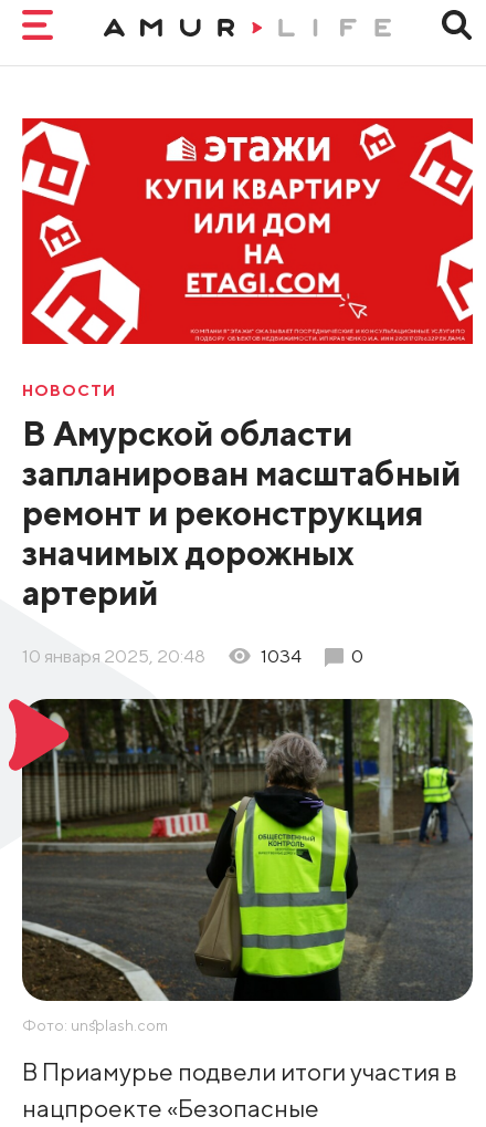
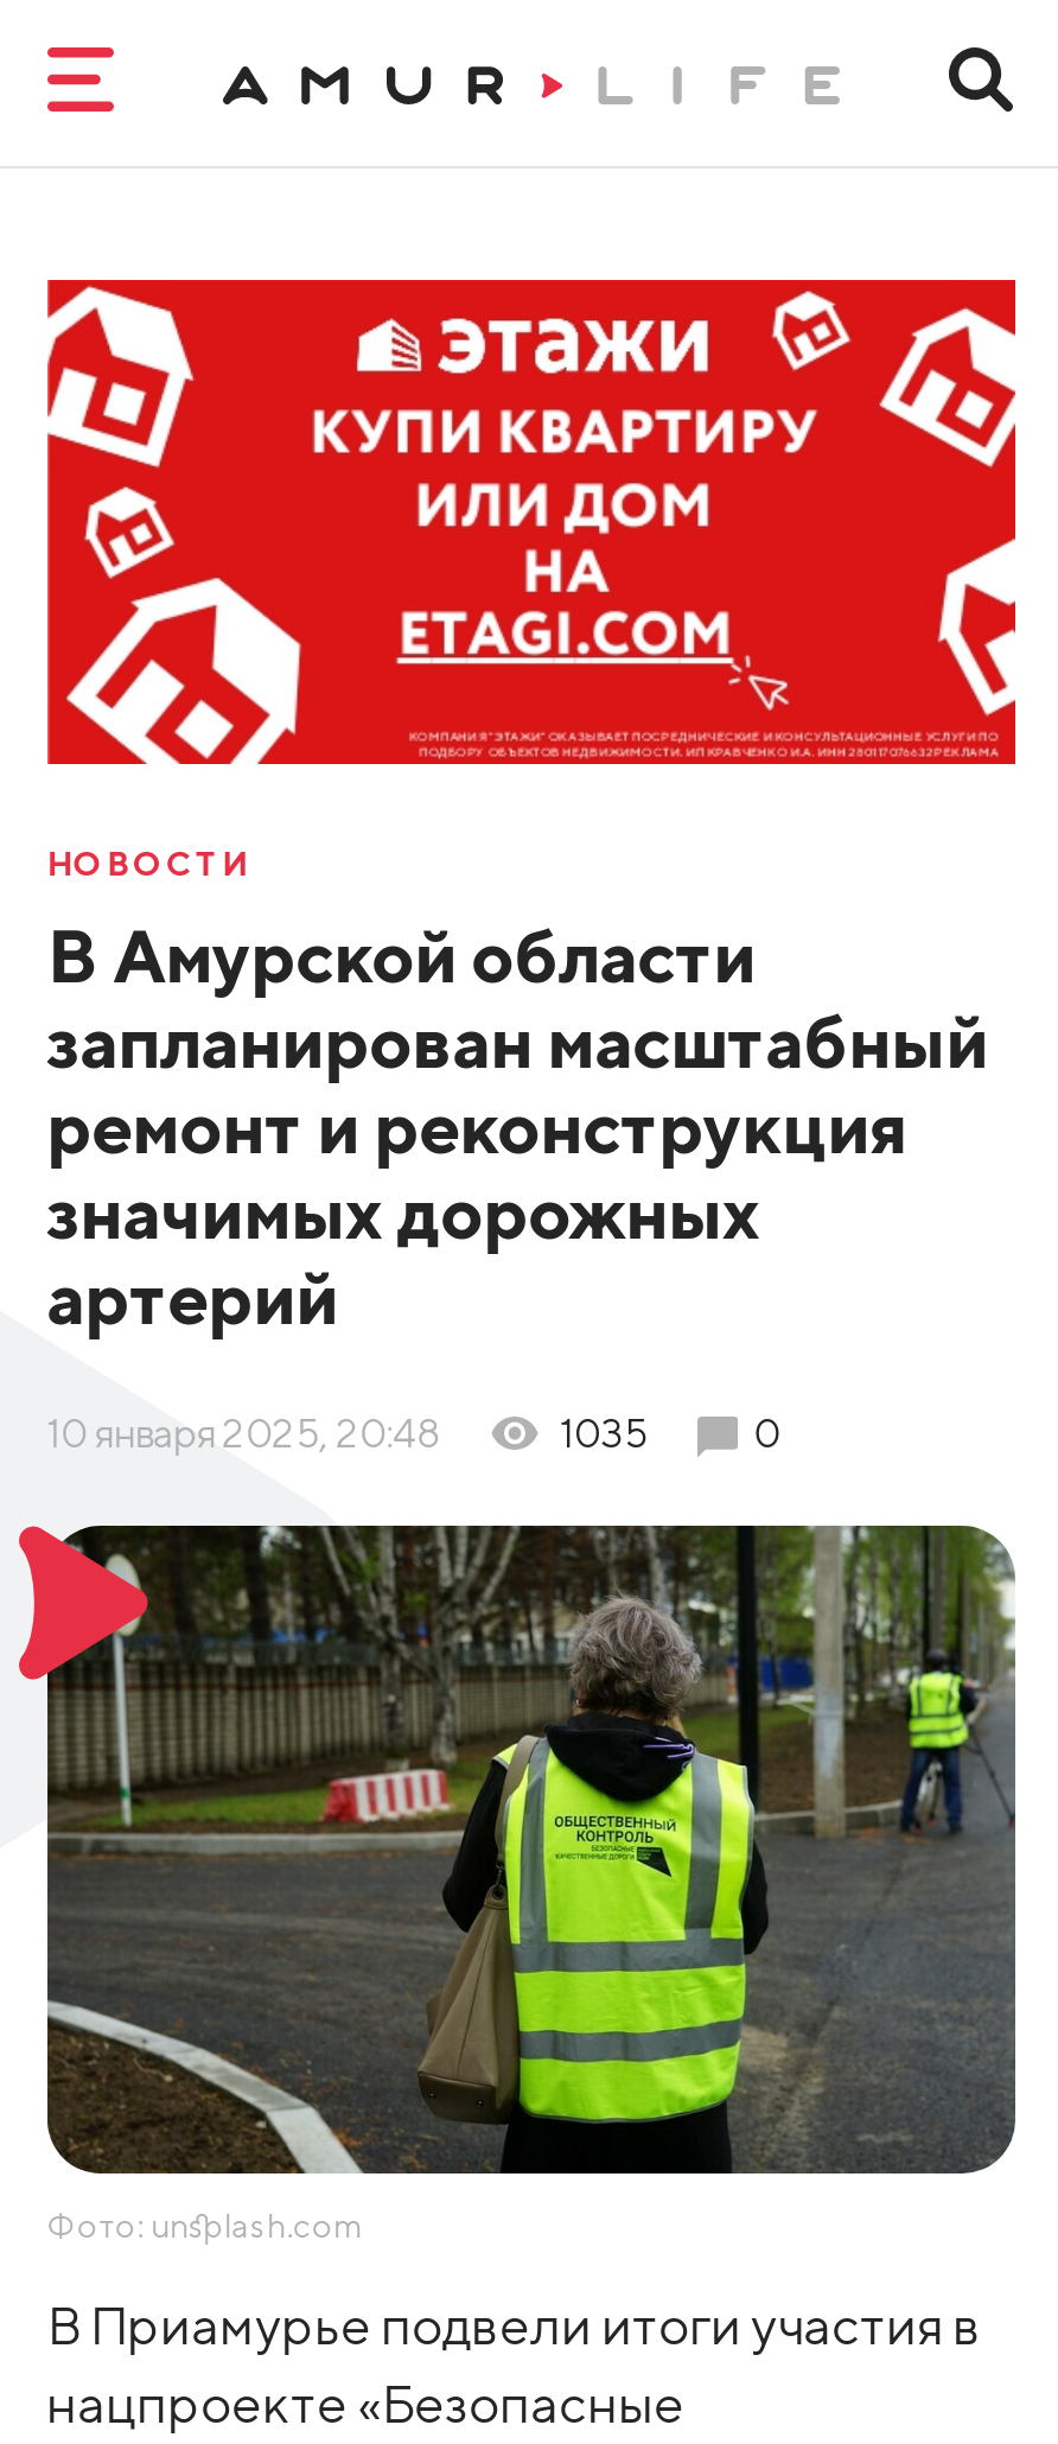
[261,645,302,667] 1034 -> [560,1410,648,1457] 1035

